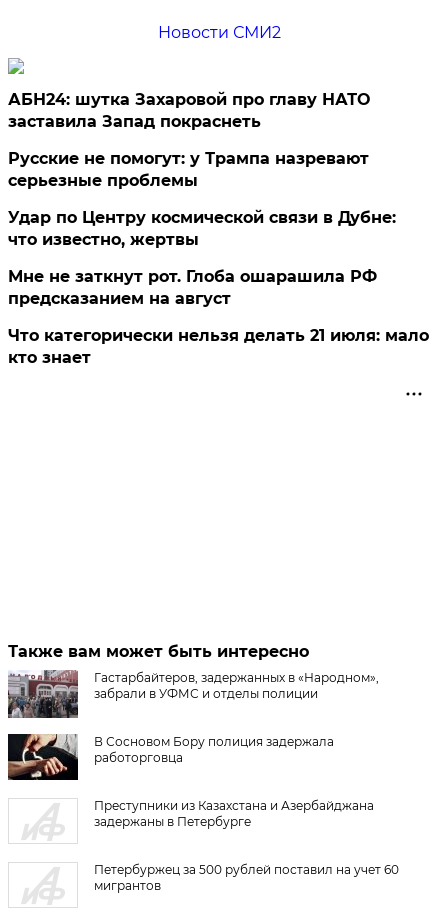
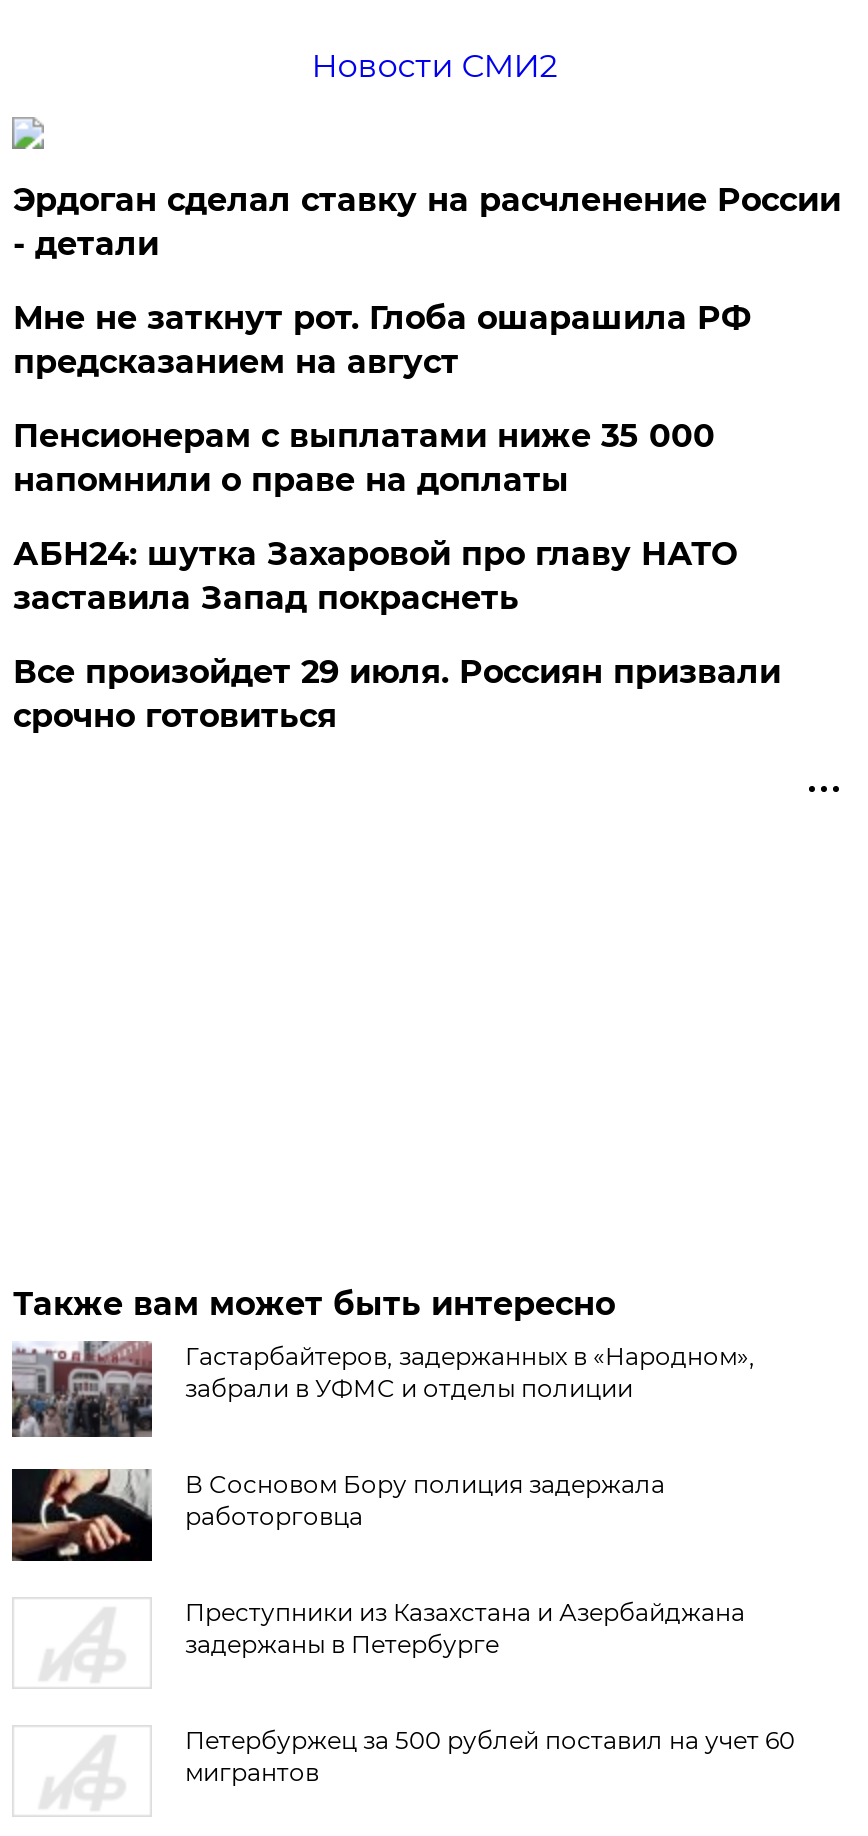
none -> [13,181,841,499] Эрдоган сделал ставку на расчленение России | - детали | Пенсионерам с выплатами ниже 35 000 | напомнили о праве на доплаты
moved [8,90,370,131] -> [13,535,737,617]: АБН24: шутка Захаровой про главу НАТО | заставила Запад покраснеть
[8,149,429,367] Русские не помогут: у Трампа назревают | серьезные проблемы | Удар по Центру космической связи в Дубне: | что известно, жертвы | Что категорически нельзя делать 21 июля: мало | кто знает -> [13,653,781,735] Все произойдет 29 июля. Россиян призвали | срочно готовиться
moved [8,267,377,308] -> [13,299,751,381]: Мне не заткнут рот. Глоба ошарашила РФ | предсказанием на август

